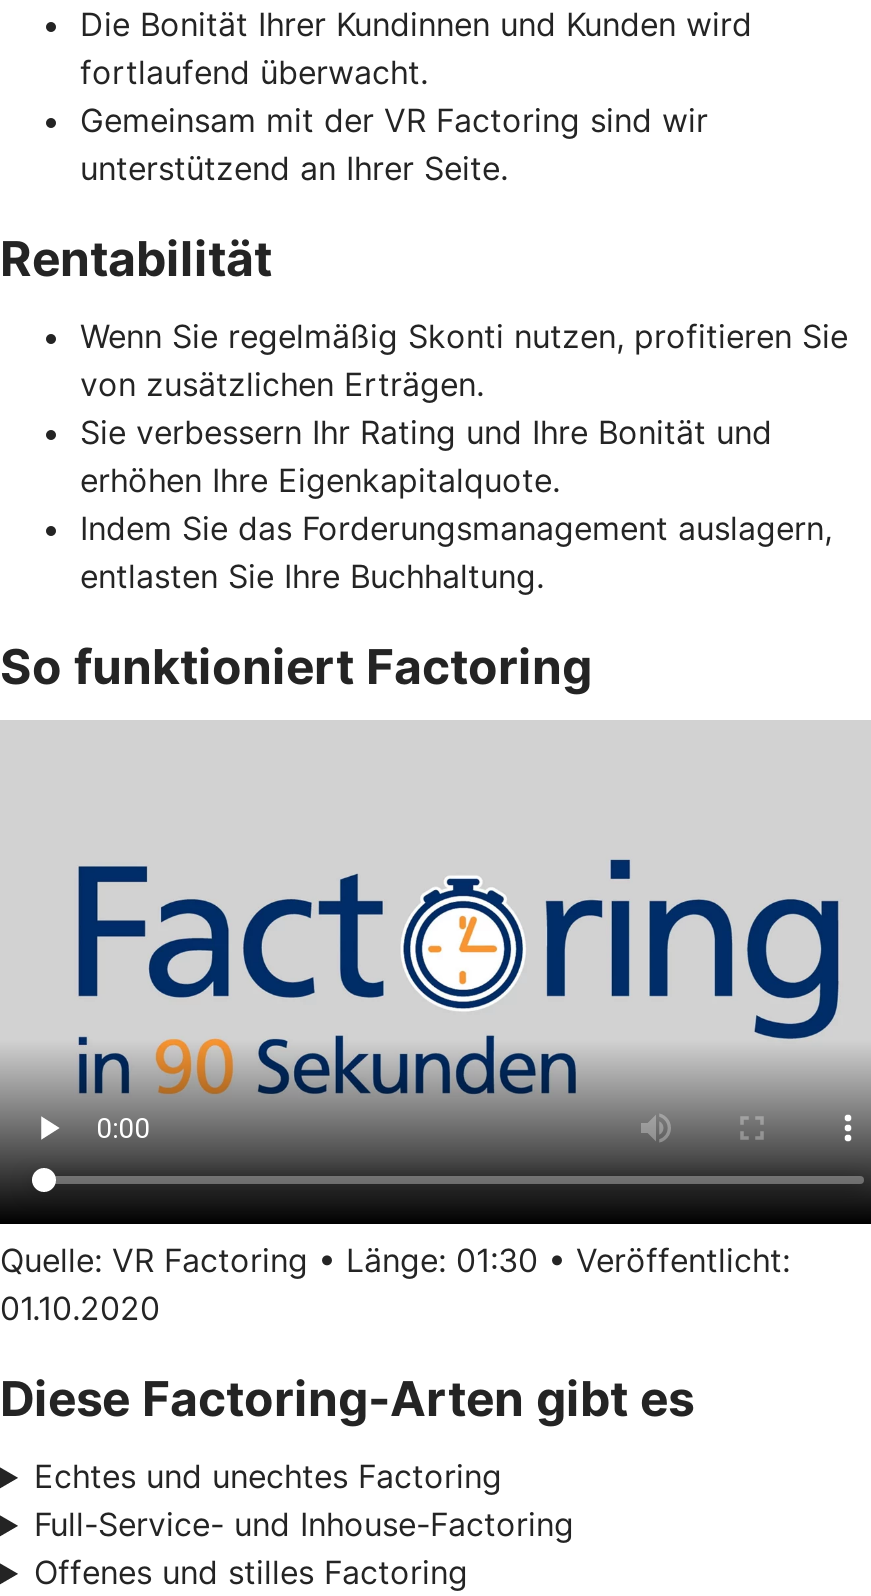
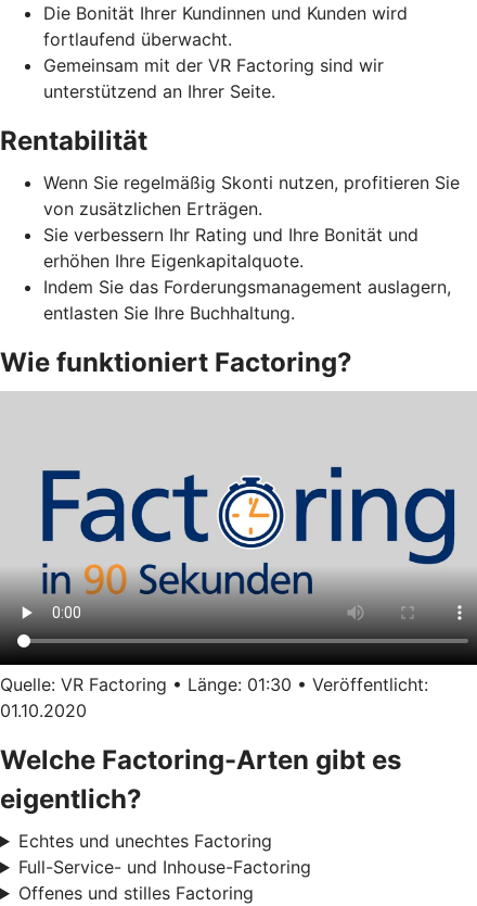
[0,638,592,696] So funktioniert Factoring -> [0,347,352,378] Wie funktioniert Factoring?
[0,1370,694,1428] Diese Factoring-Arten gibt es -> [0,744,401,815] Welche Factoring-Arten gibt es | eigentlich?

